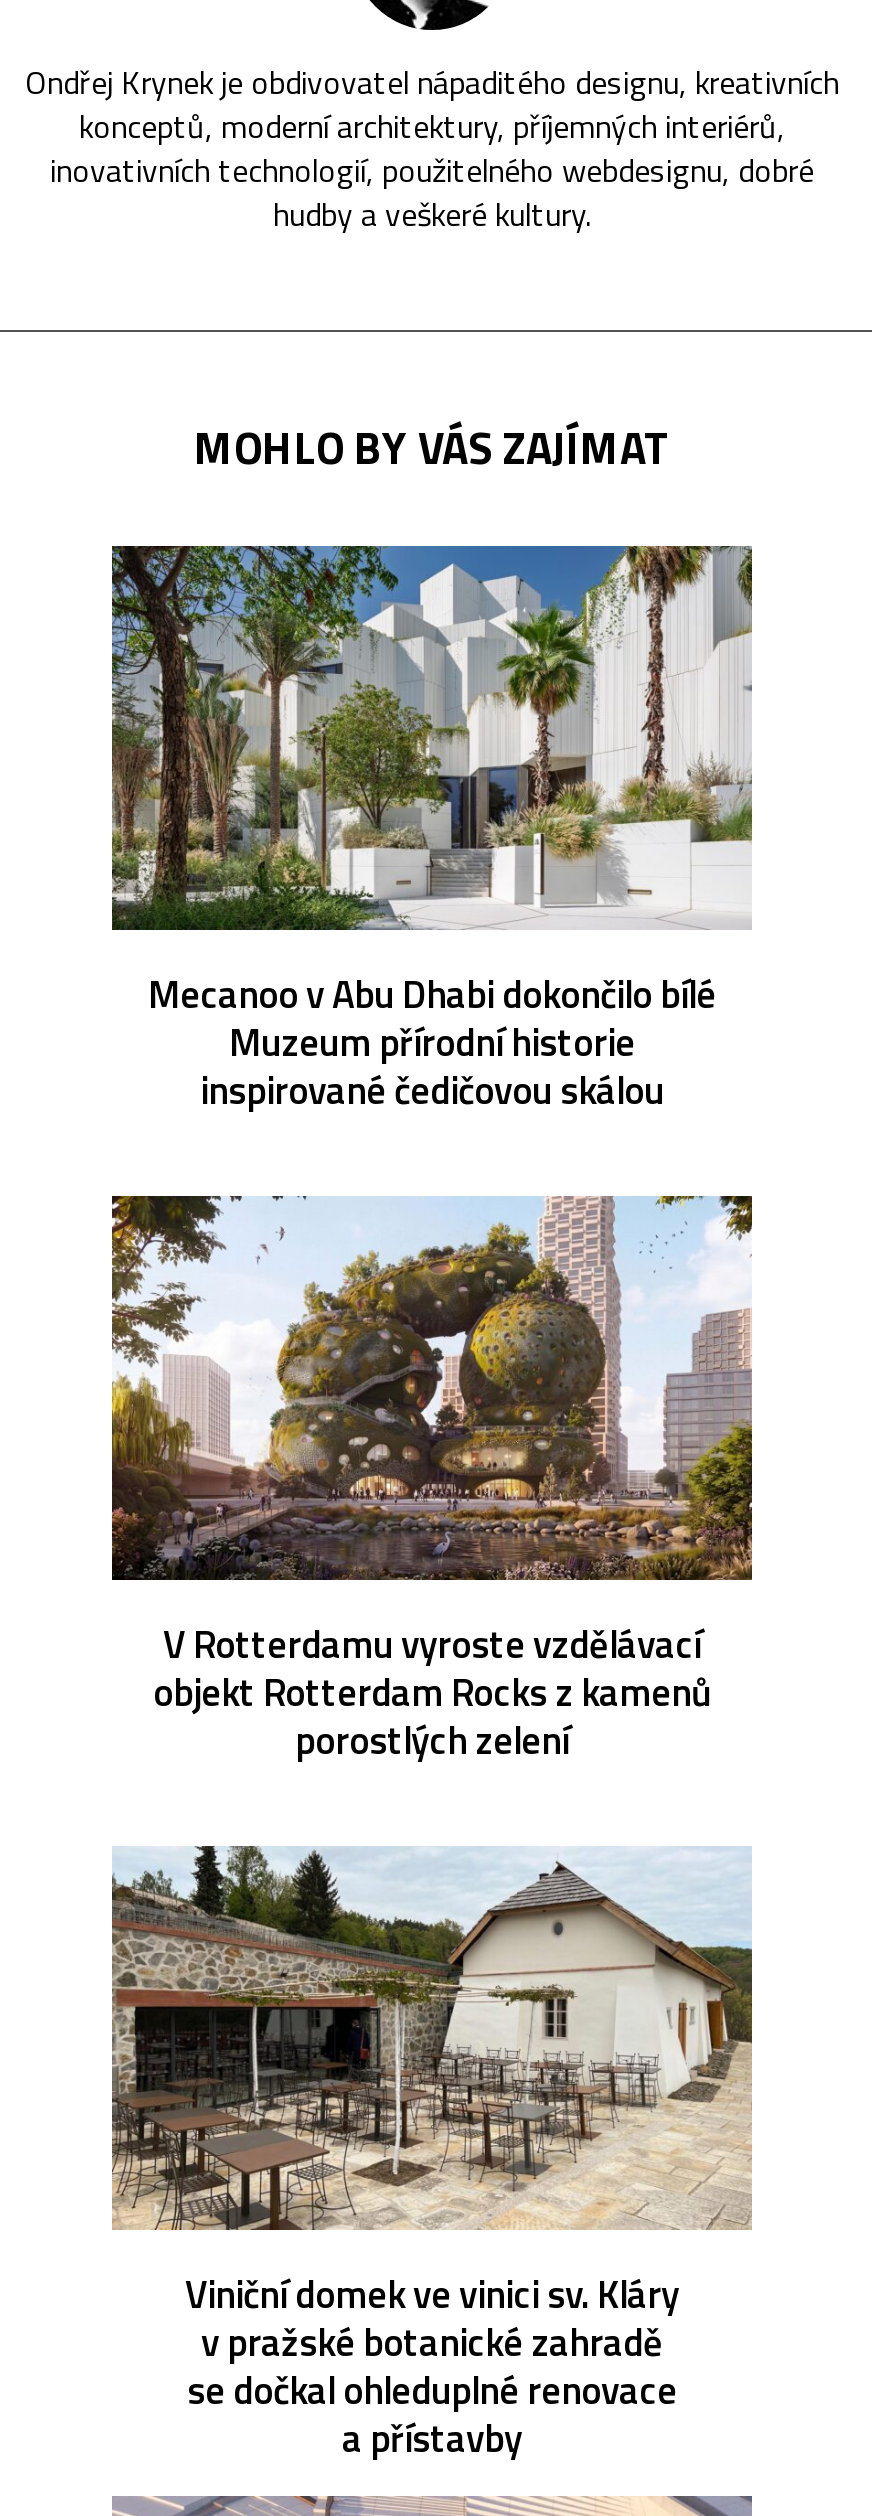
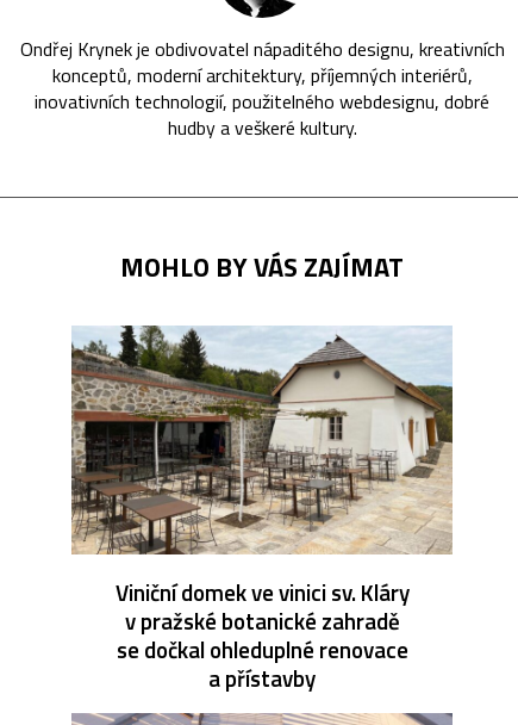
[110,544,754,1119] [image] | Mecanoo v Abu Dhabi dokončilo bílé | Muzeum přírodní historie | inspirované čedičovou skálou -> none
[110,1194,754,1769] [image] | V Rotterdamu vyroste vzdělávací | objekt Rotterdam Rocks z kamenů | porostlých zelení -> none

